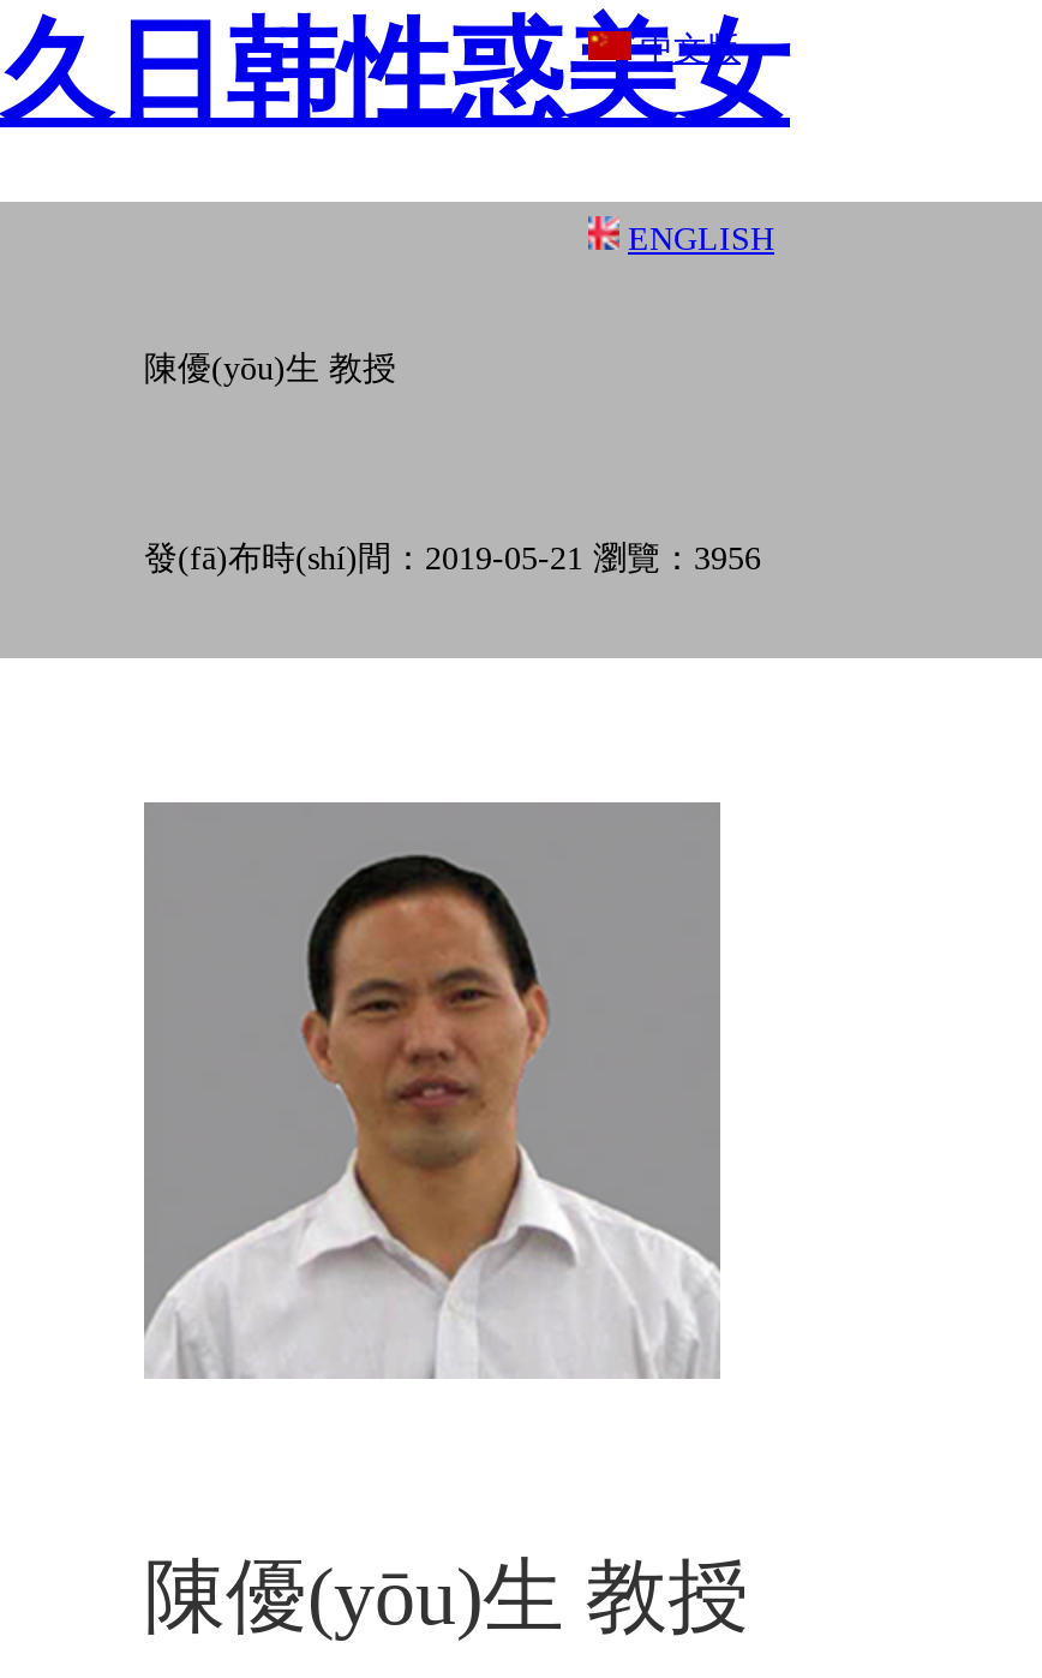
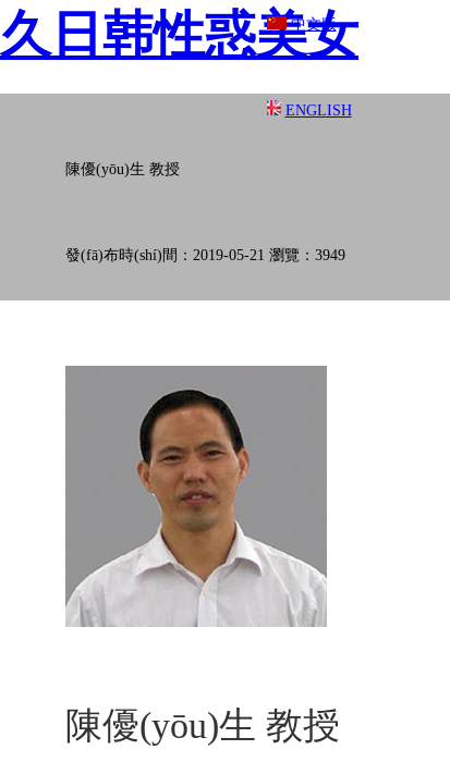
[144,540,761,576] 發(fā)布時(shí)間：2019-05-21 瀏覽：3956 -> [65,247,345,263] 發(fā)布時(shí)間：2019-05-21 瀏覽：3949

